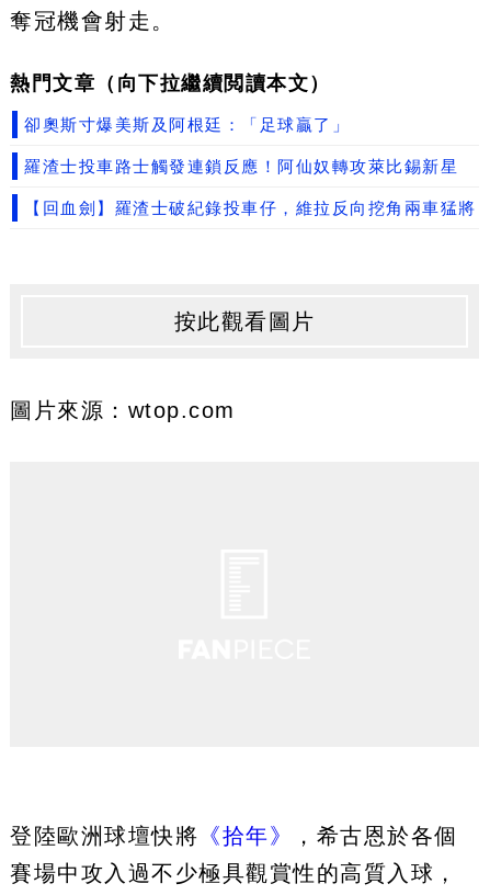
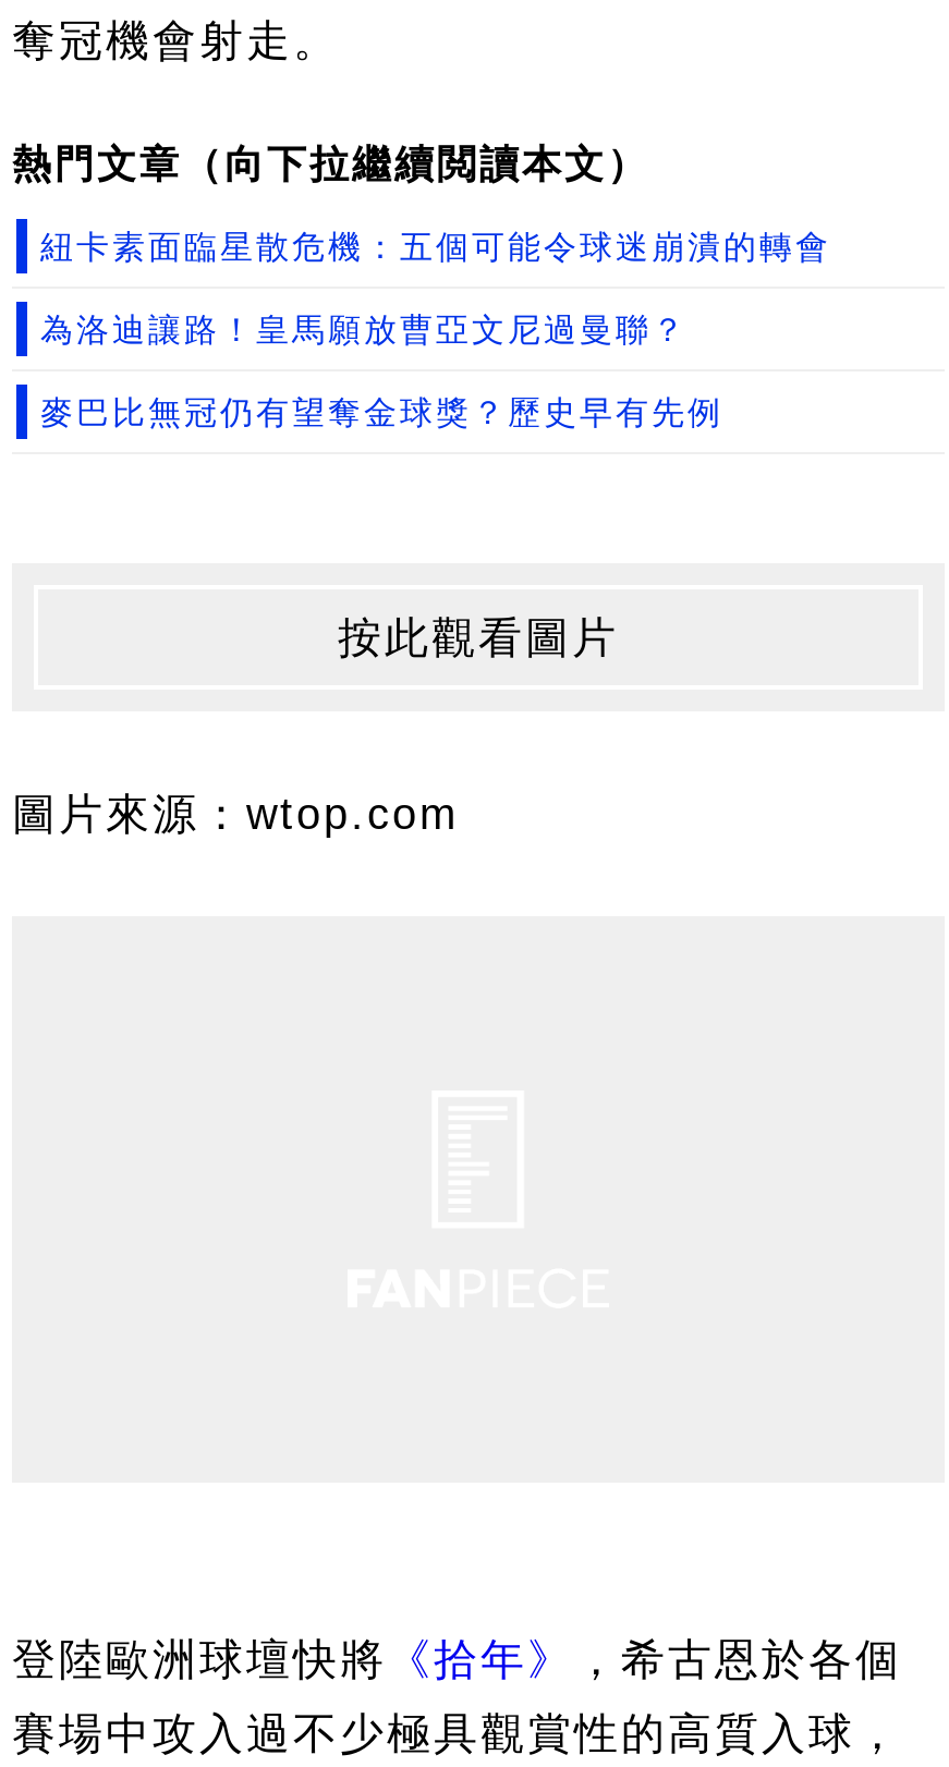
[24,115,350,134] 卻奧斯寸爆美斯及阿根廷：「足球贏了」 -> [40,228,831,265] 紐卡素面臨星散危機：五個可能令球迷崩潰的轉會
[24,157,458,175] 羅渣士投車路士觸發連鎖反應！阿仙奴轉攻萊比錫新星 -> [40,310,688,348] 為洛迪讓路！皇馬願放曹亞文尼過曼聯？
[24,199,476,217] 【回血劍】羅渣士破紀錄投車仔，維拉反向挖角兩車猛將 -> [40,393,723,430] 麥巴比無冠仍有望奪金球獎？歷史早有先例

